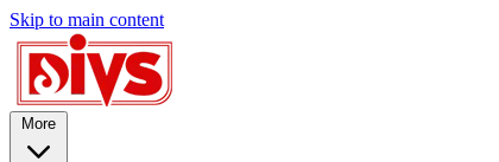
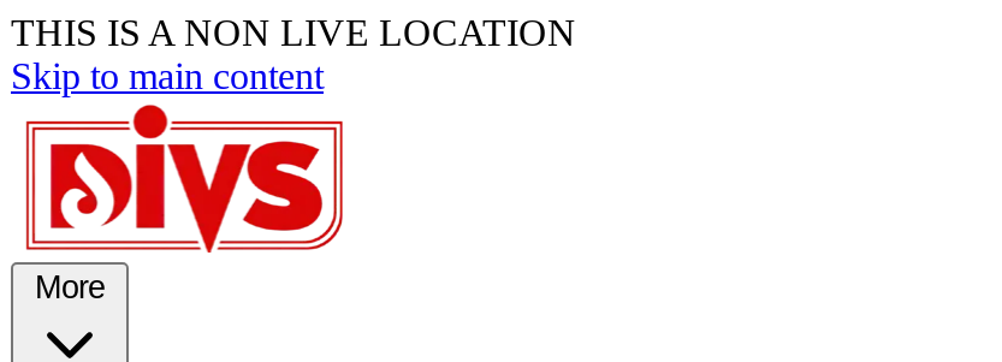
none -> [11,12,576,53] THIS IS A NON LIVE LOCATION

